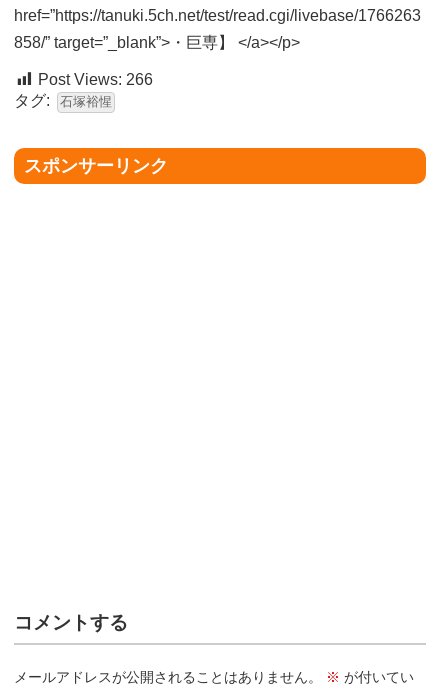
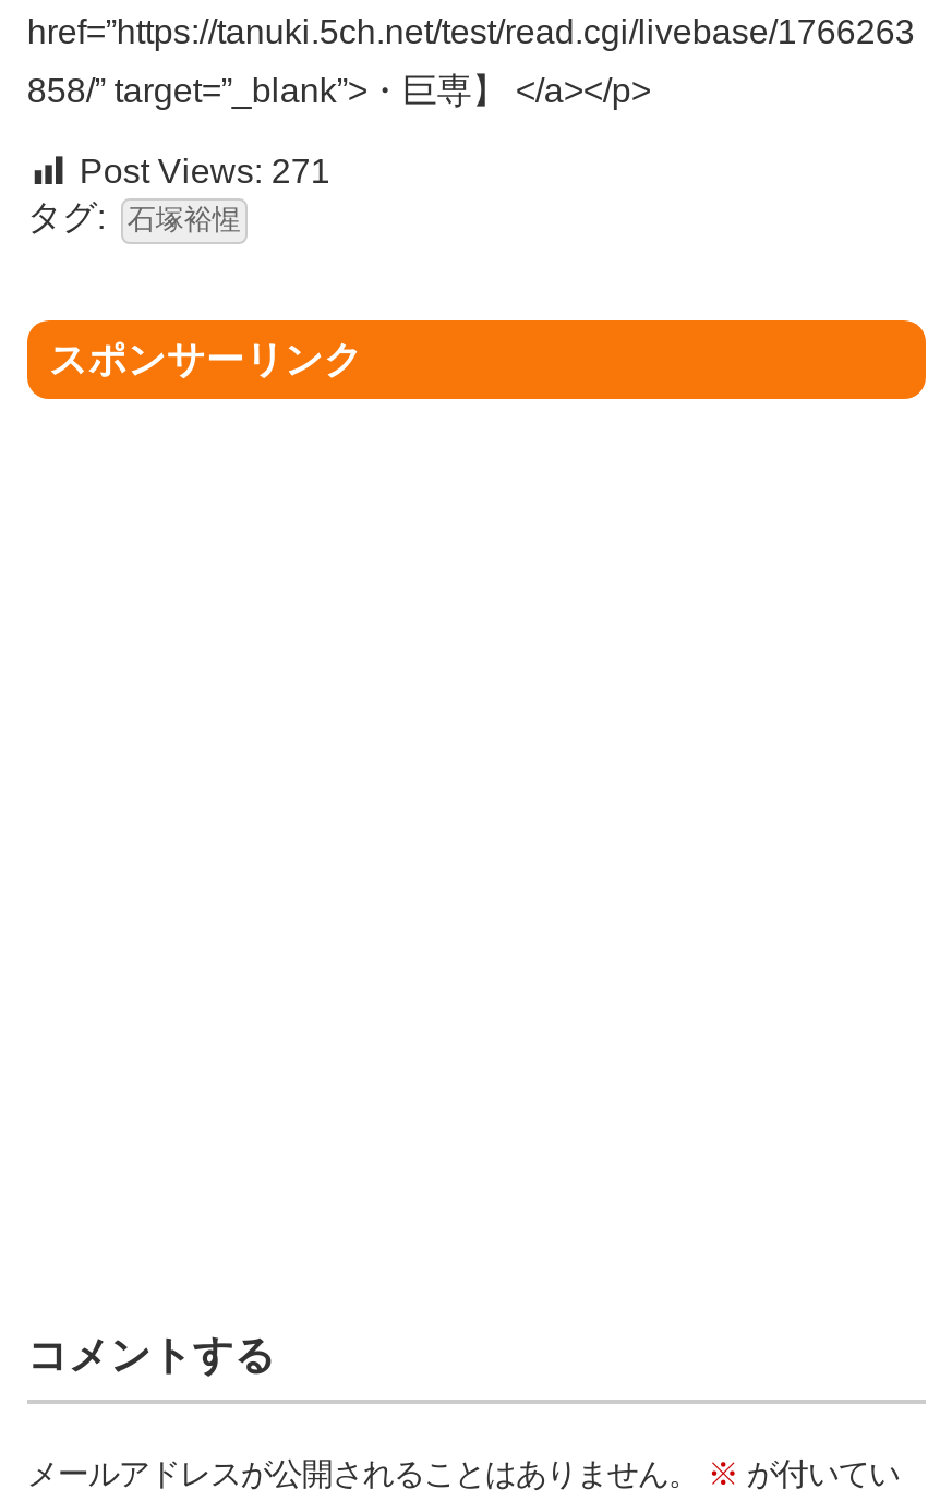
[38,71,153,88] Post Views: 266 -> [79,153,330,191] Post Views: 271

